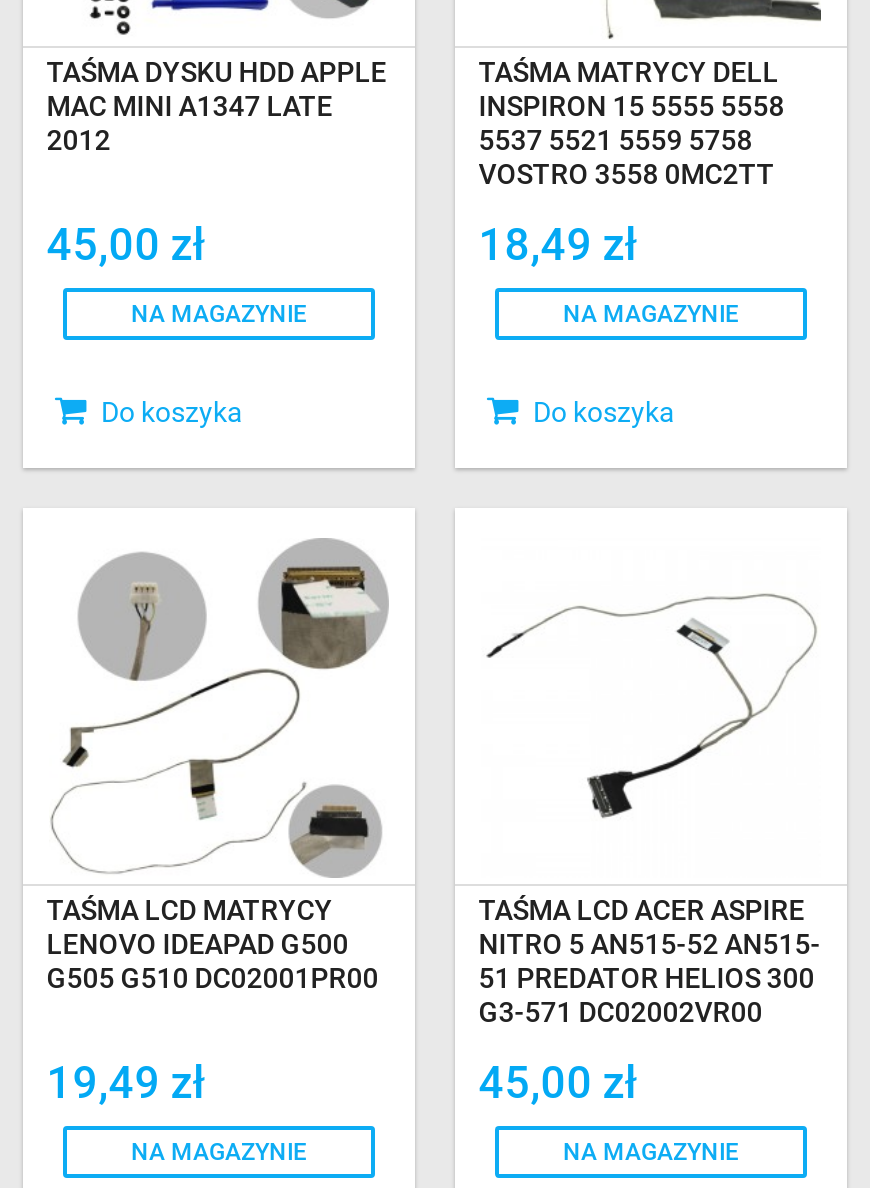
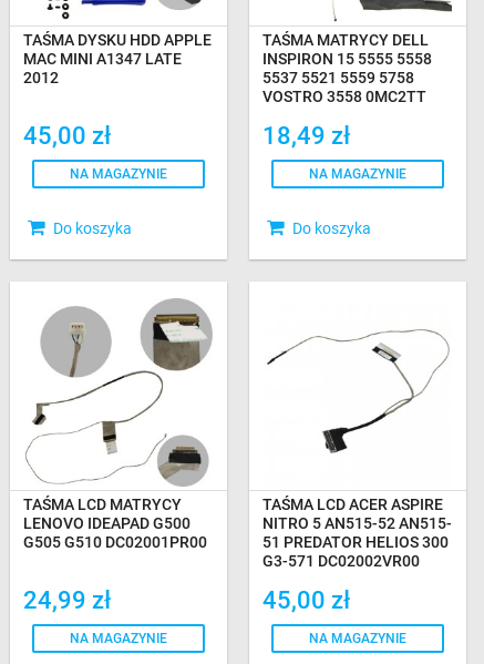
[47,1059,205,1109] 19,49 zł -> [23,587,111,615] 24,99 zł

